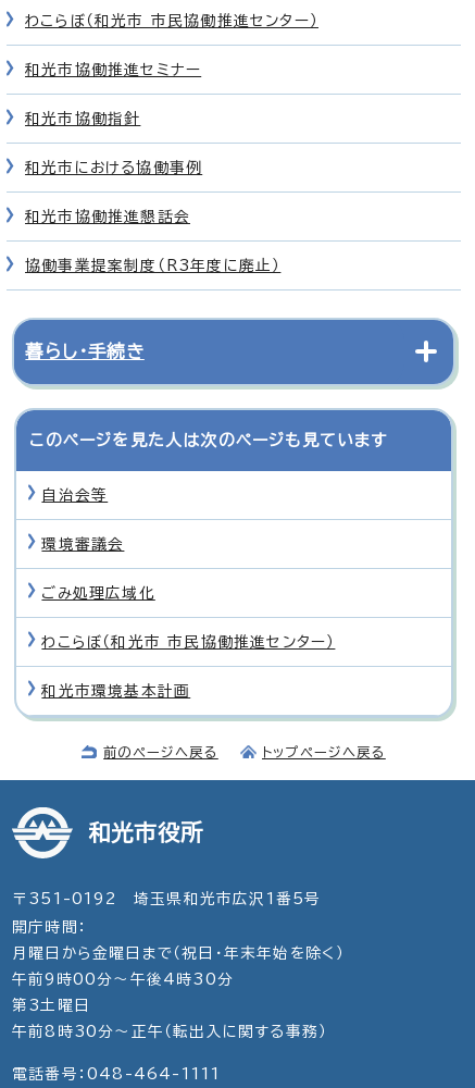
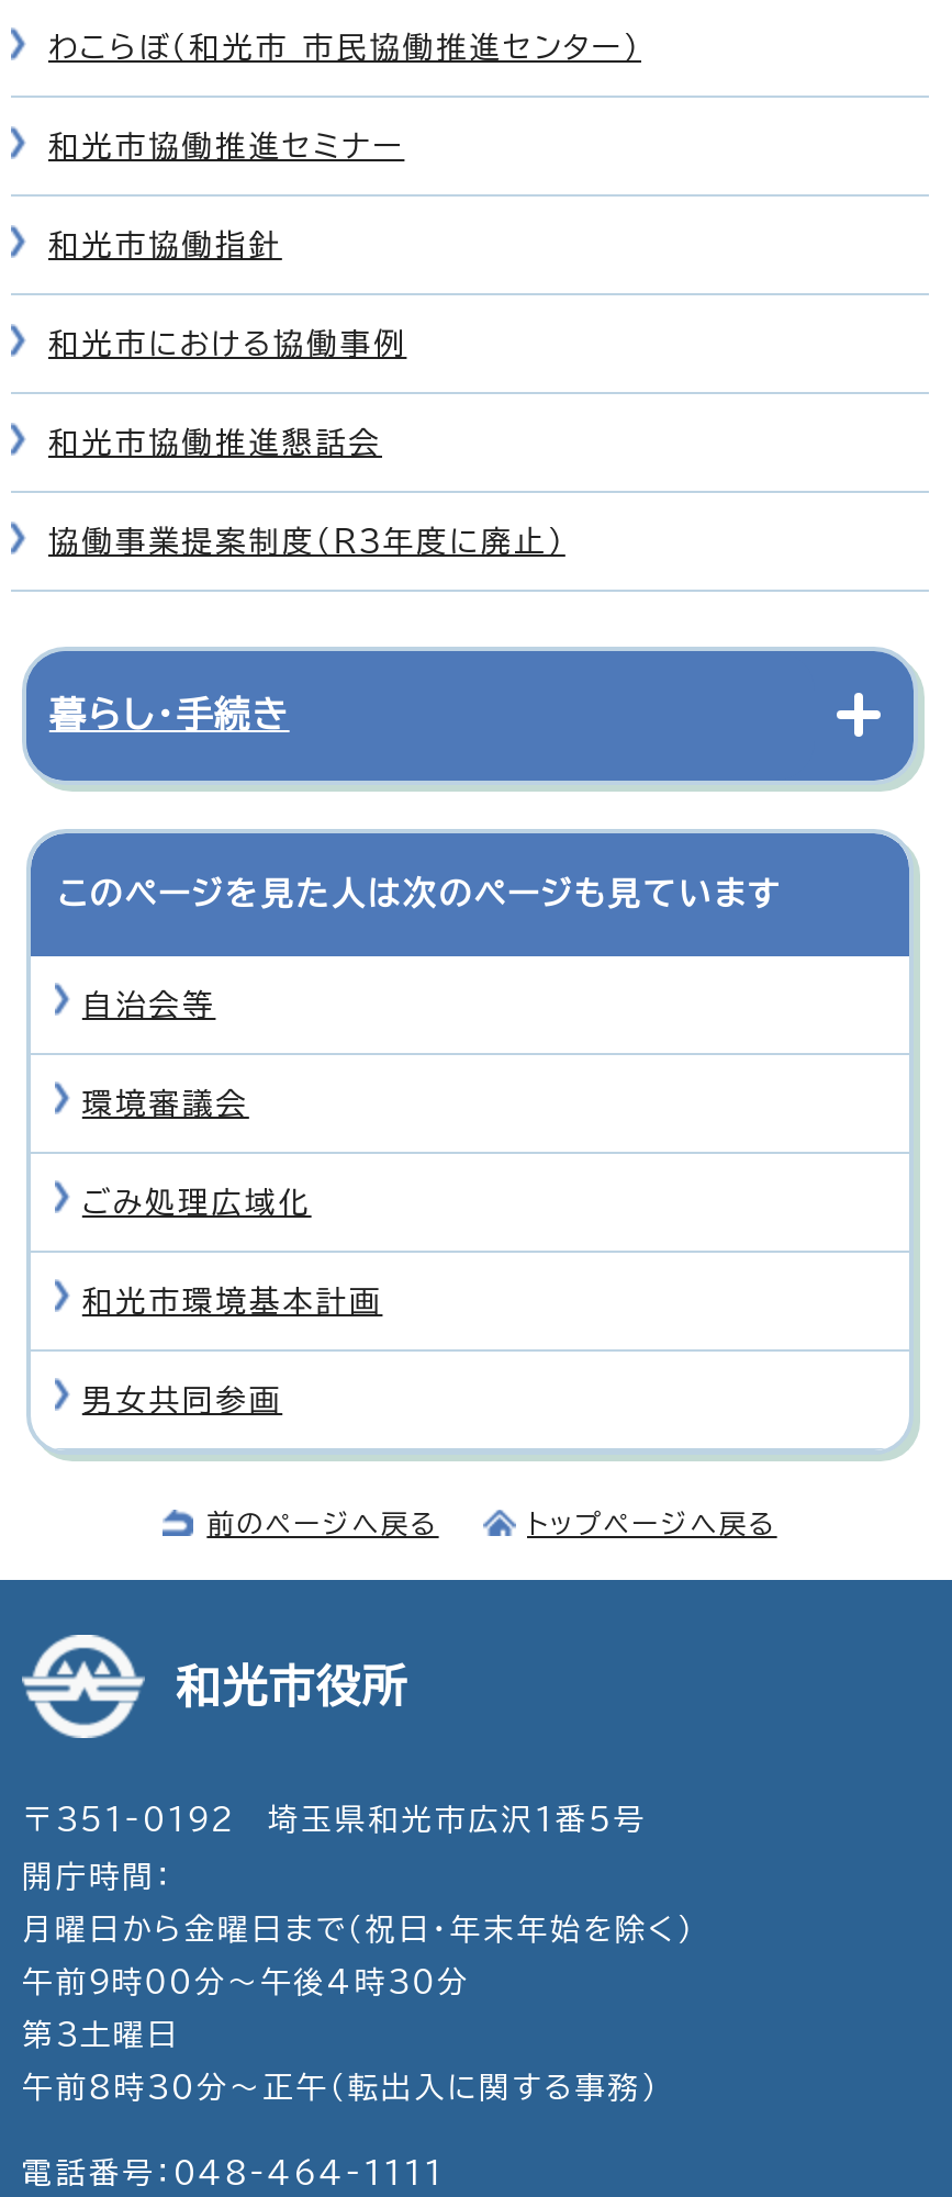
[42,634,335,649] わこらぼ（和光市 市民協働推進センター） -> none
moved [42,683,190,698] -> [82,1285,383,1316]: 和光市環境基本計画
none -> [82,1384,282,1415] 男女共同参画

